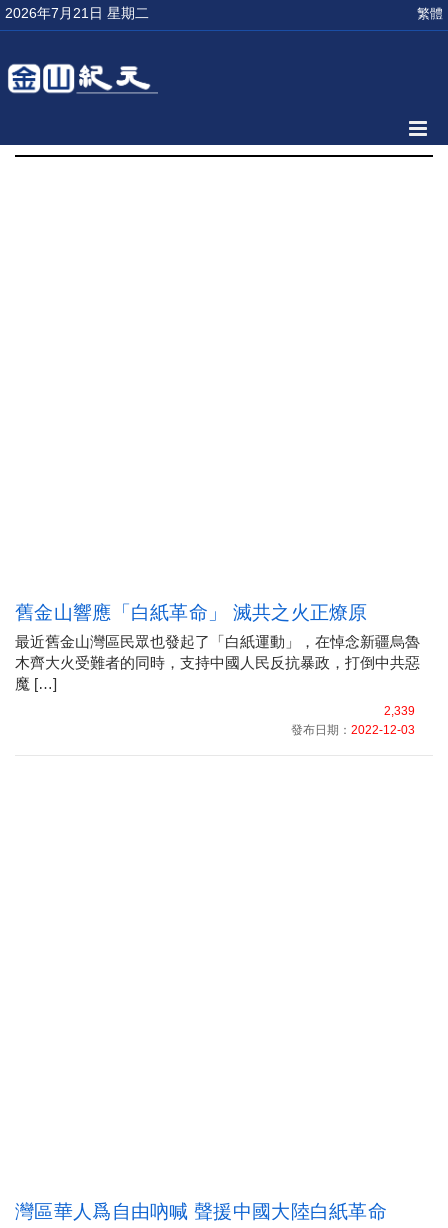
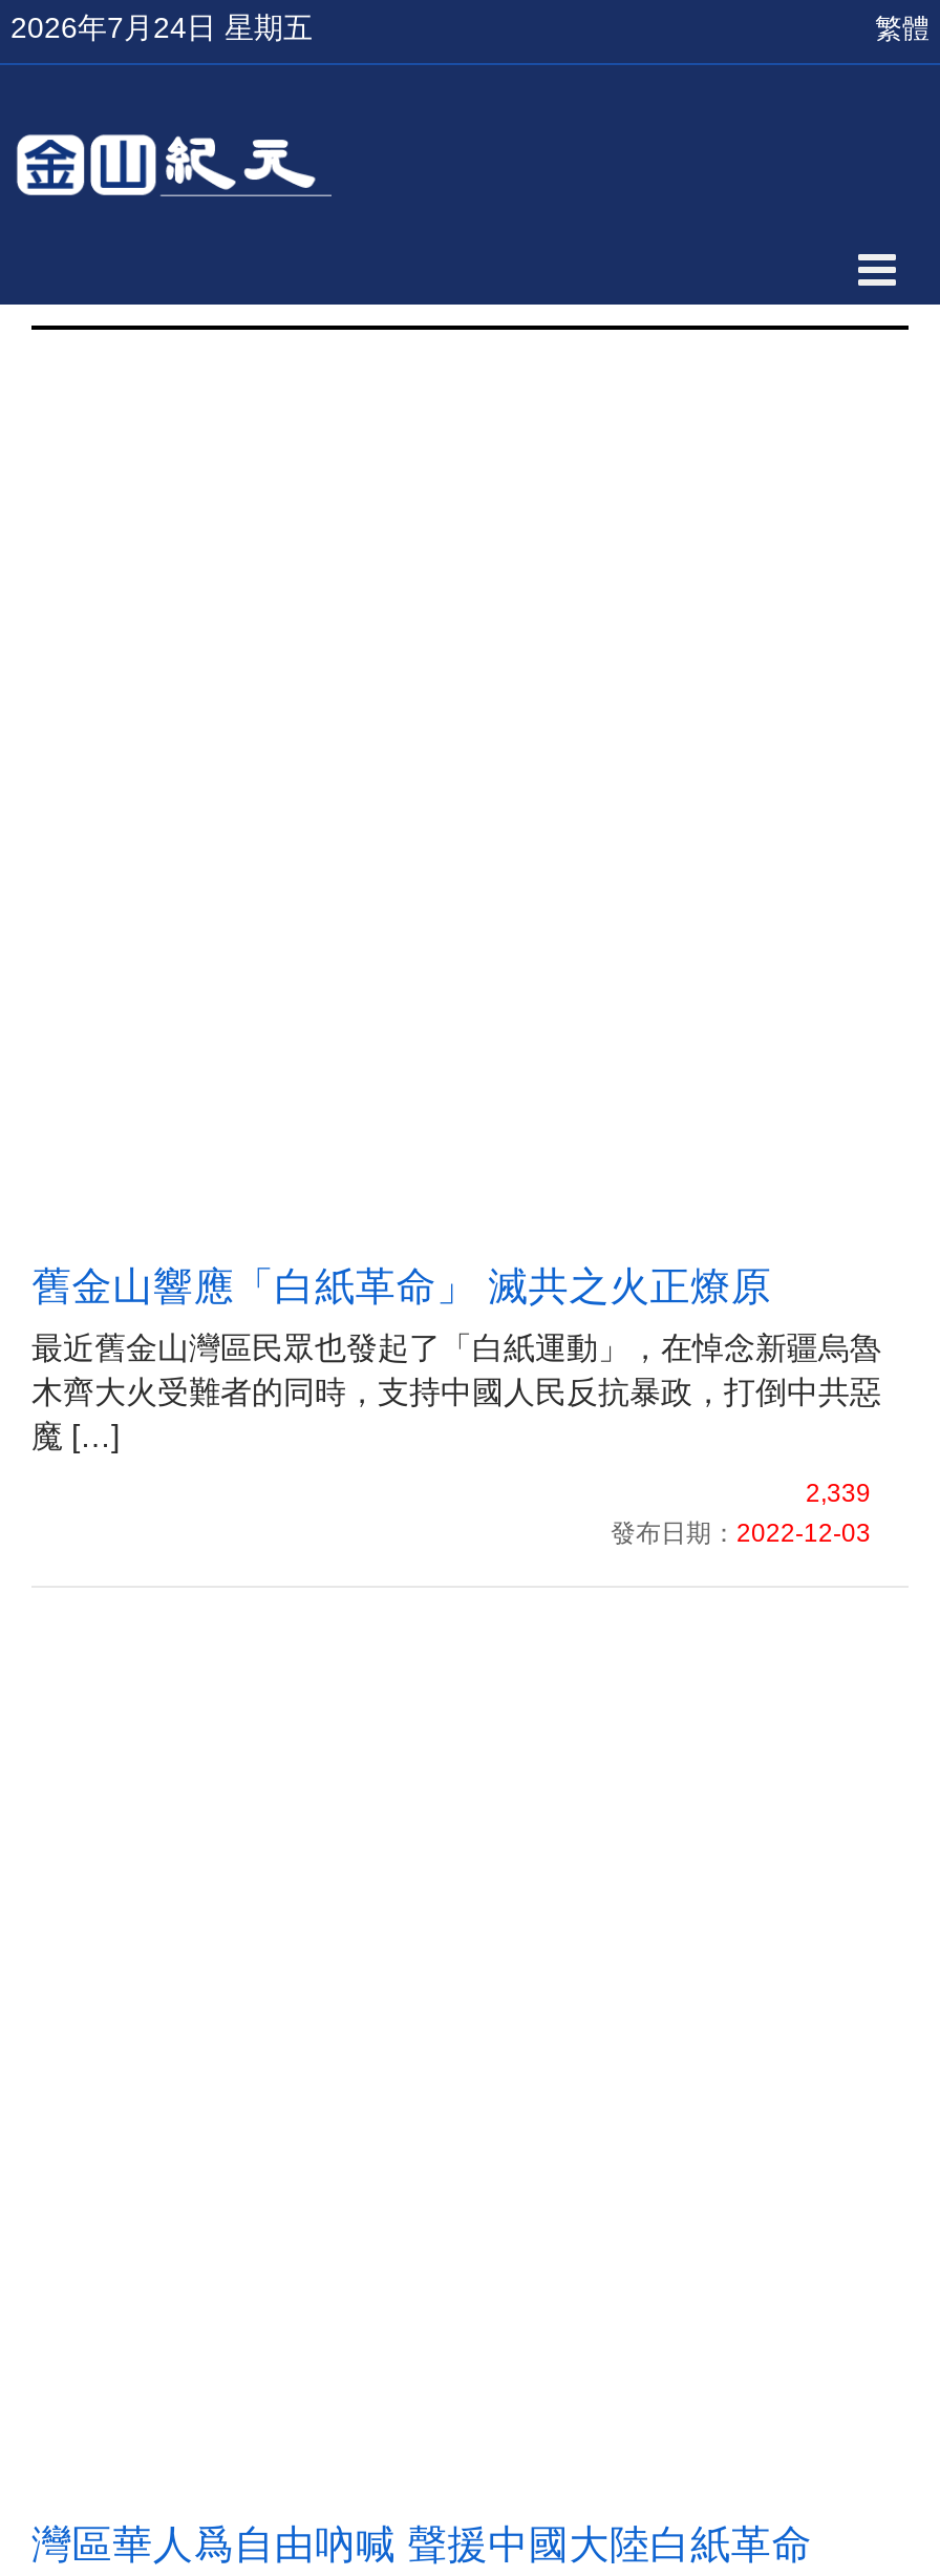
[5,5,149,21] 2026年7月21日 星期二 -> [10,11,313,44] 2026年7月24日 星期五

